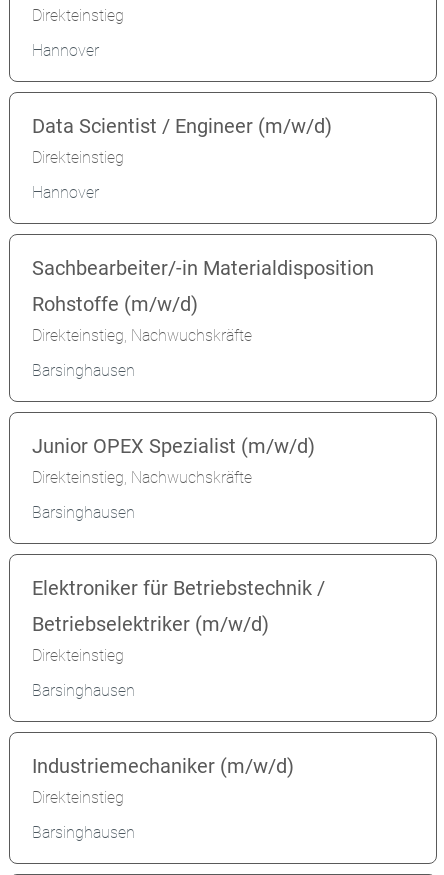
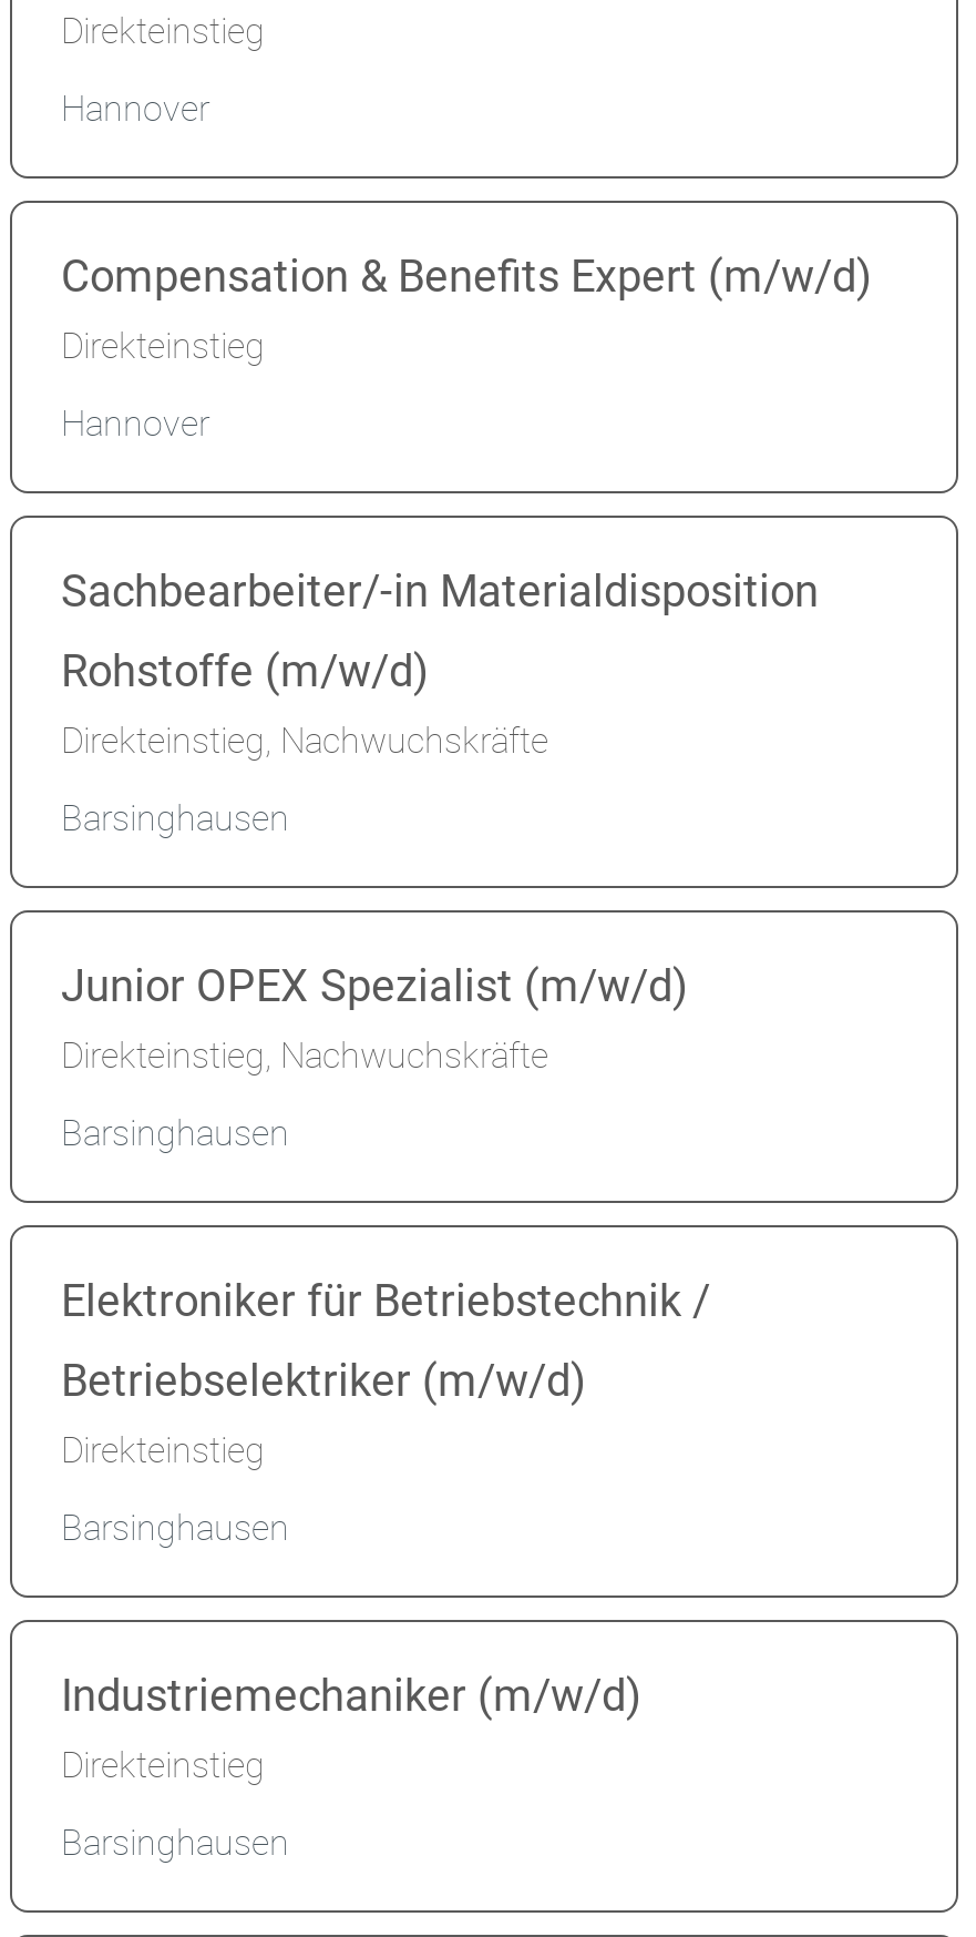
[32,114,332,138] Data Scientist / Engineer (m/w/d) -> [61,250,872,304] Compensation & Benefits Expert (m/w/d)

